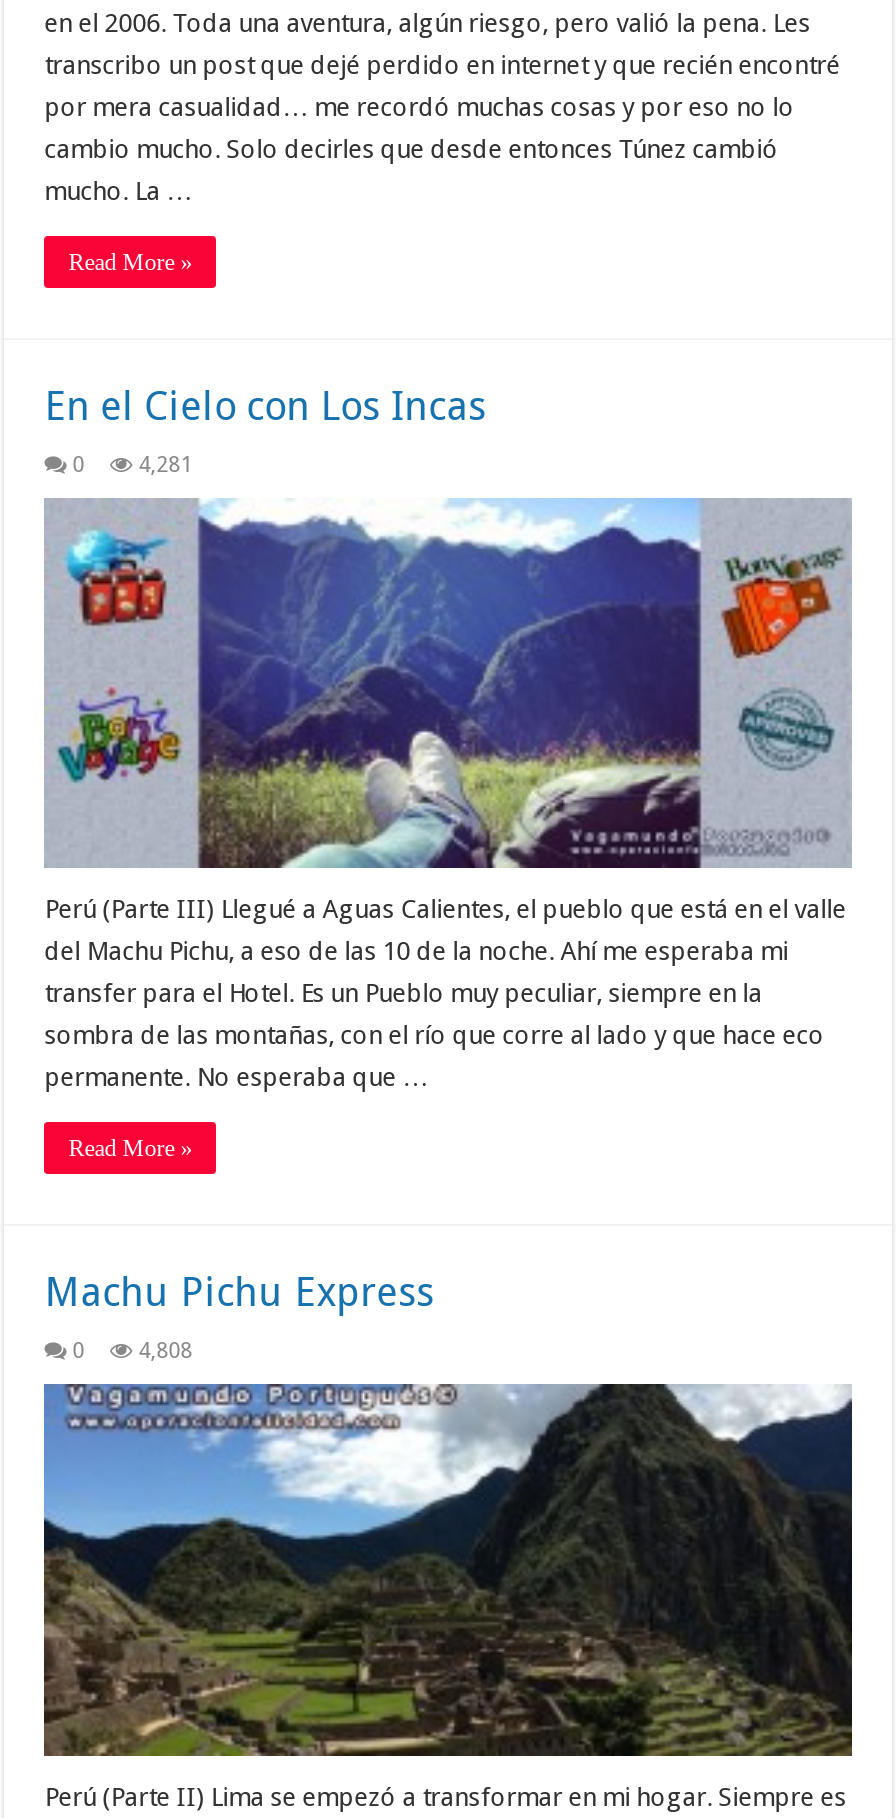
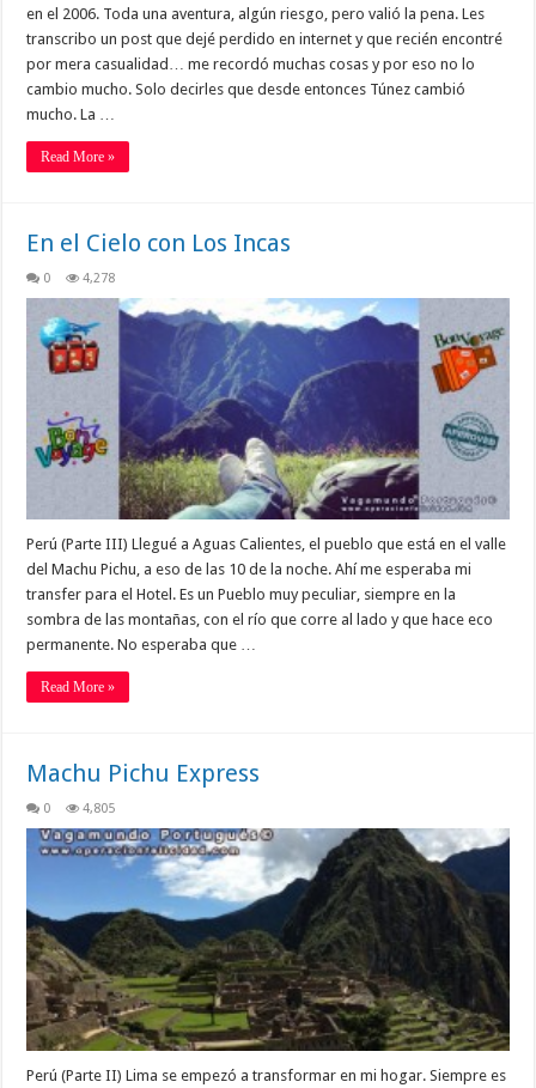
[138,452,192,478] 4,281 -> [83,270,115,286] 4,278
[138,1338,192,1364] 4,808 -> [83,801,115,817] 4,805

